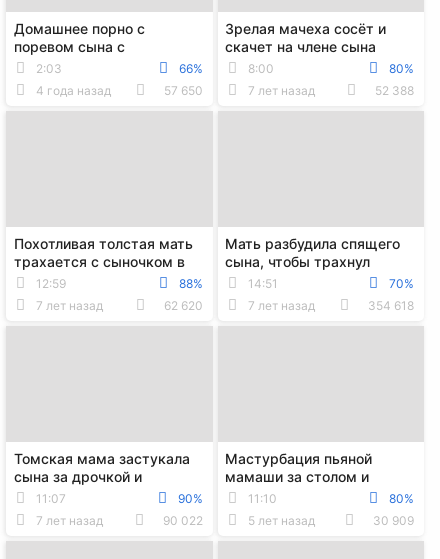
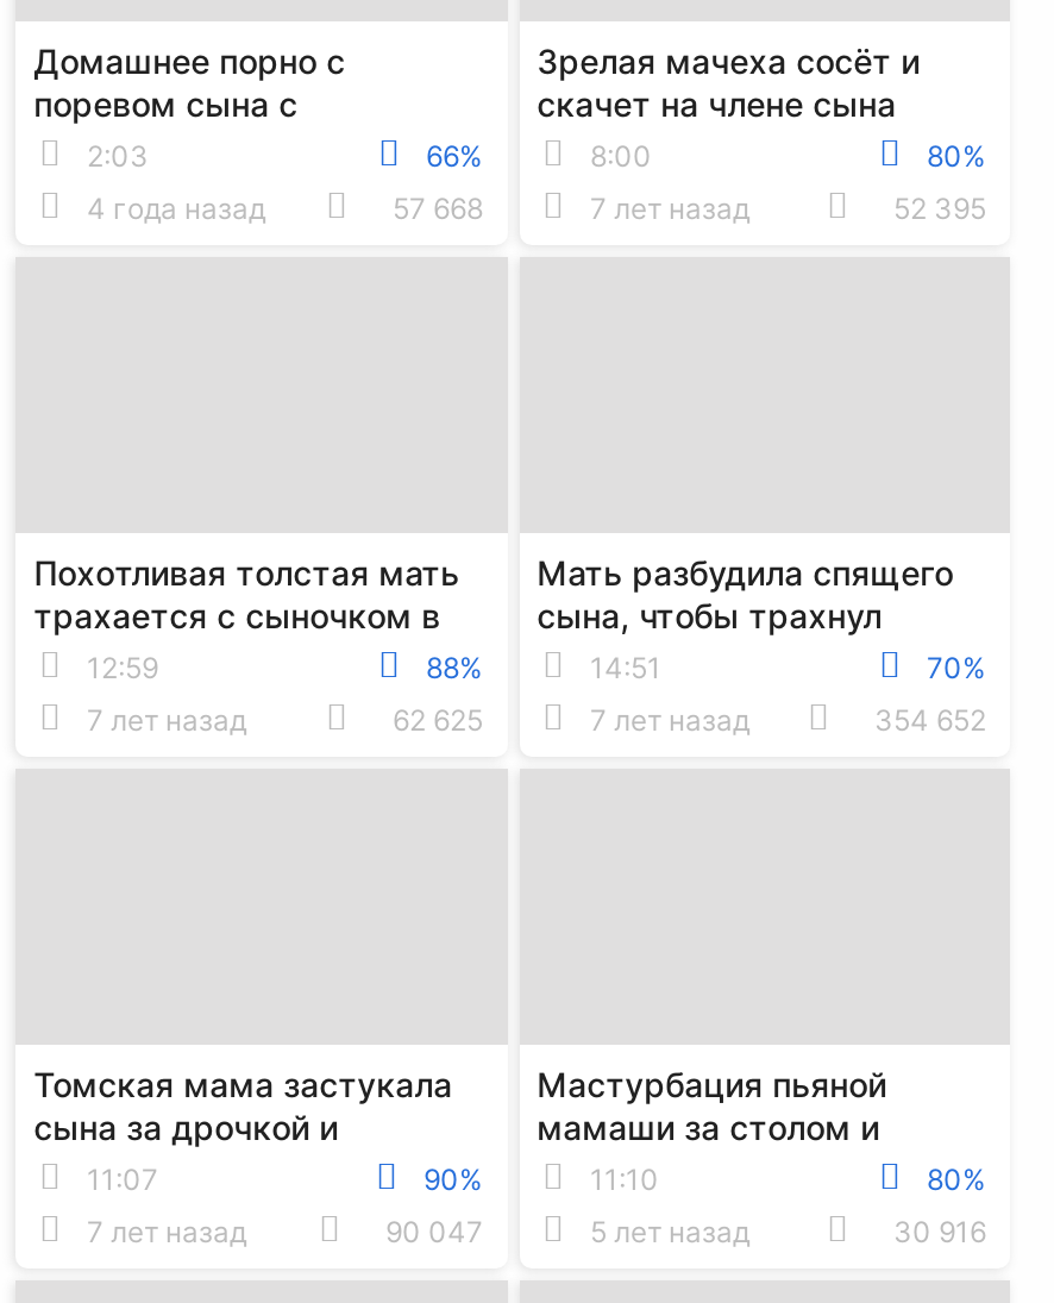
[163,83,202,98] 57 650 -> [393,191,483,226] 57 668
[375,83,414,98] 52 388 -> [893,191,986,226] 52 395
[163,298,202,313] 62 620 -> [393,703,483,738] 62 625
[368,298,414,313] 354 618 -> [874,703,986,738] 354 652
[162,513,202,528] 90 022 -> [385,1215,483,1250] 90 047
[373,513,414,528] 30 909 -> [893,1215,986,1250] 30 916

